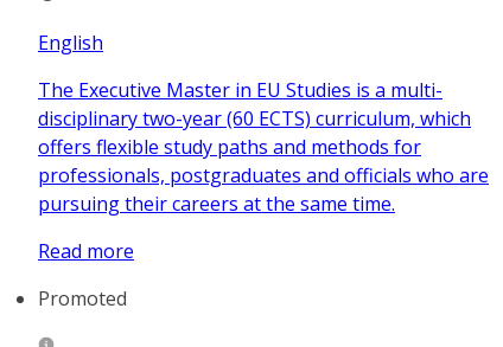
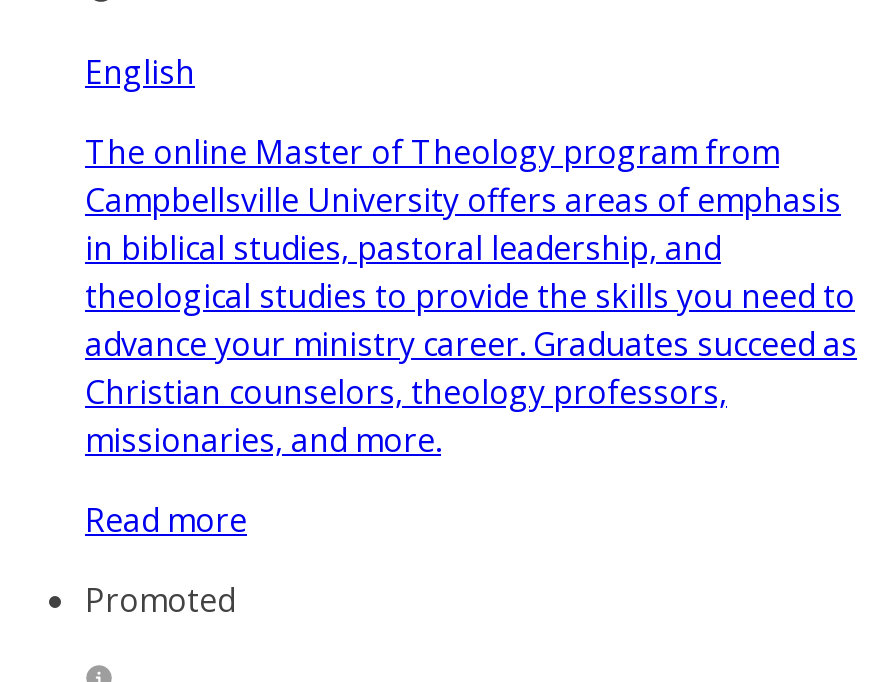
[38,77,489,216] The Executive Master in EU Studies is a multi- | disciplinary two-year (60 ECTS) curriculum, which | offers flexible study paths and methods for | professionals, postgraduates and officials who are | pursuing their careers at the same time. -> [85,129,857,461] The online Master of Theology program from | Campbellsville University offers areas of emphasis | in biblical studies, pastoral leadership, and | theological studies to provide the skills you need to | advance your ministry career. Graduates succeed as | Christian counselors, theology professors, | missionaries, and more.

